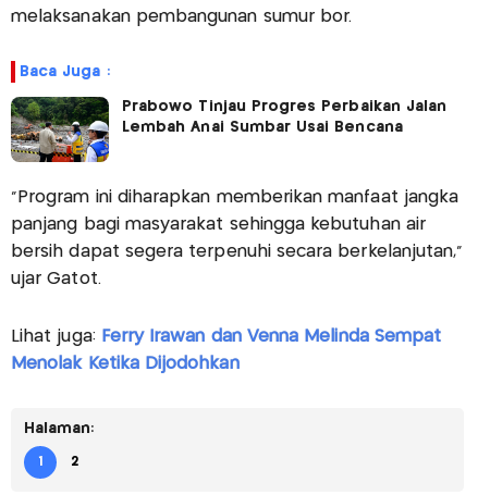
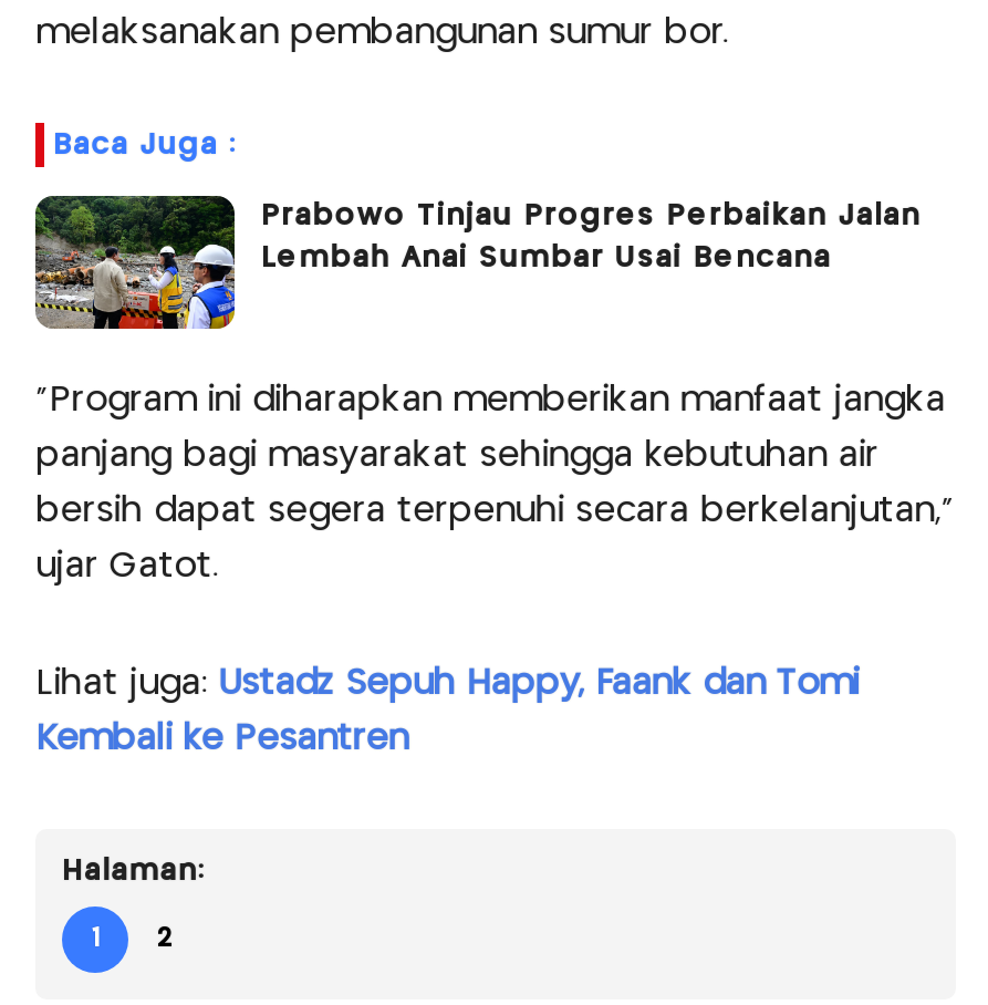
[11,328,441,344] Lihat juga: Ferry Irawan dan Venna Melinda Sempat -> [35,667,859,700] Lihat juga: Ustadz Sepuh Happy, Faank dan Tomi
[11,355,239,372] Menolak Ketika Dijodohkan -> [35,722,408,755] Kembali ke Pesantren

